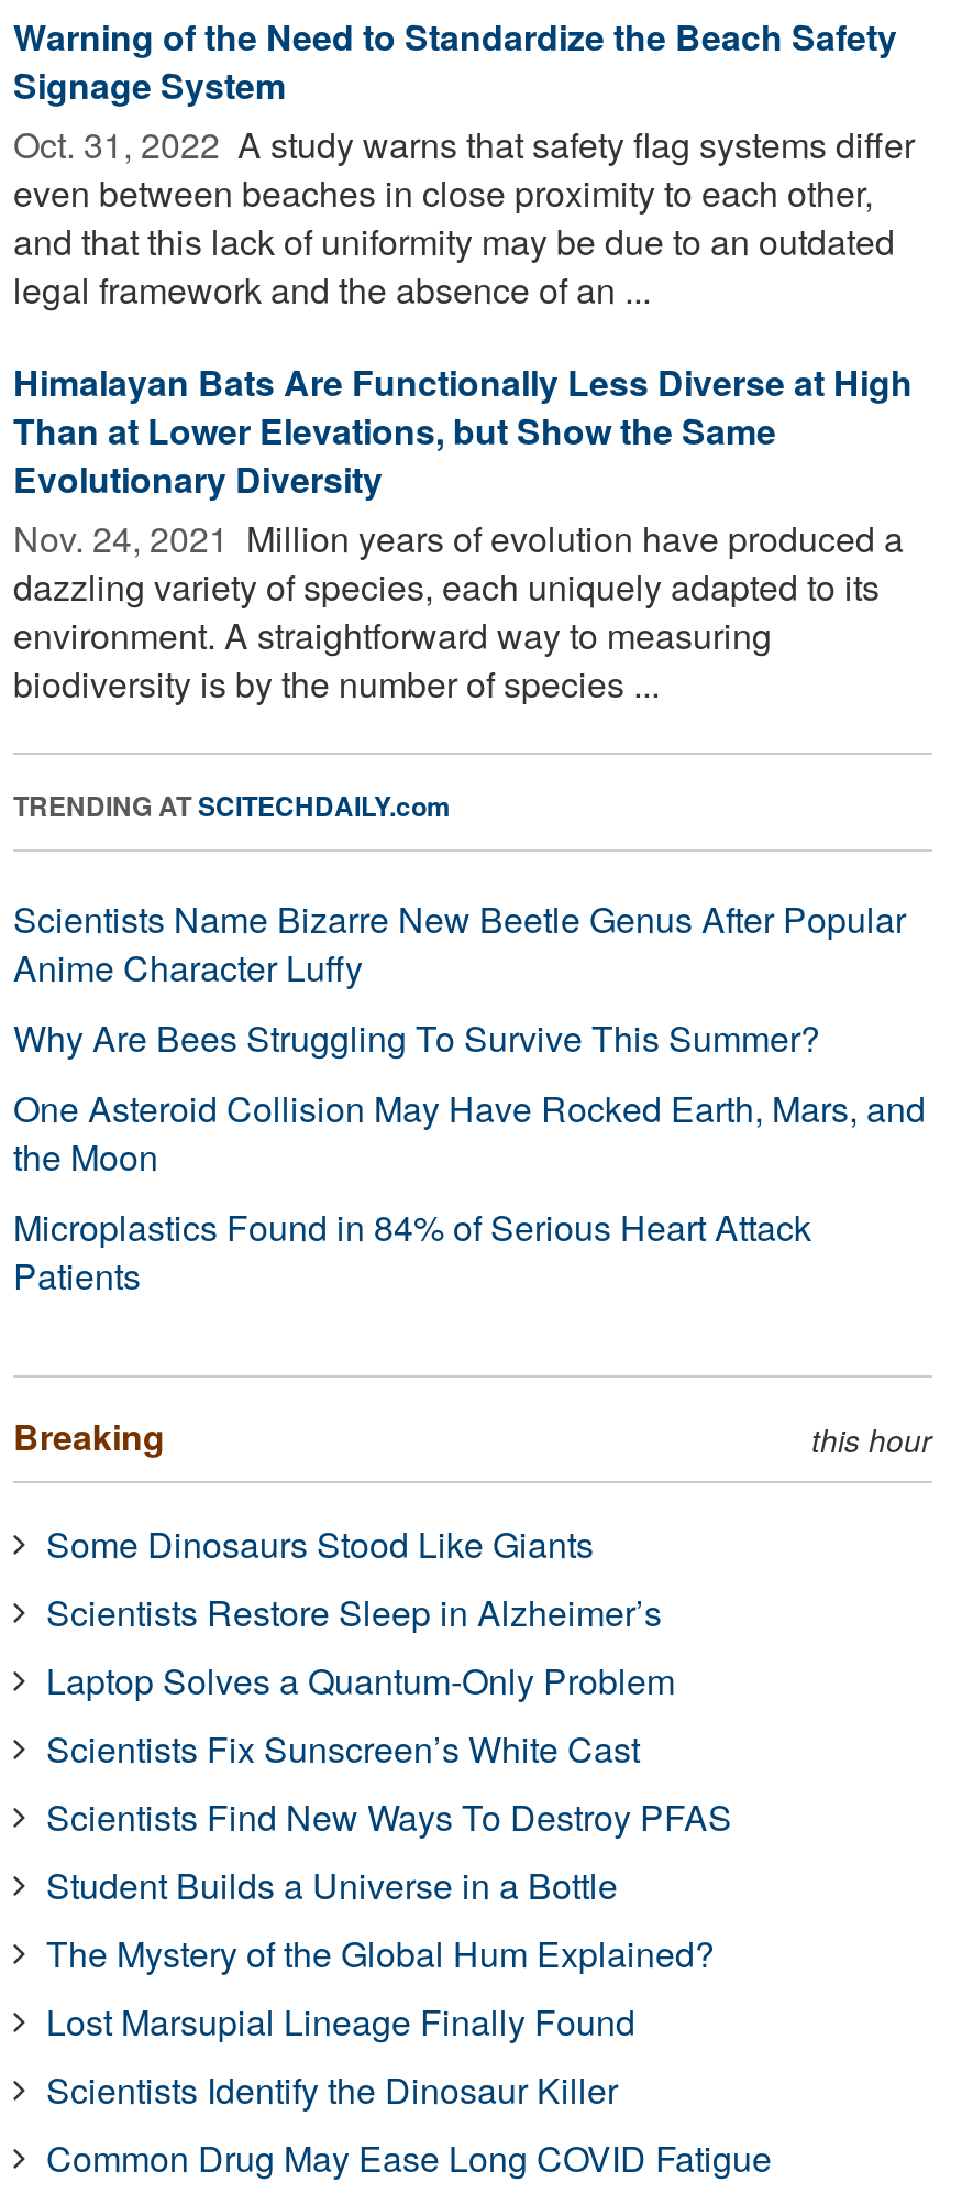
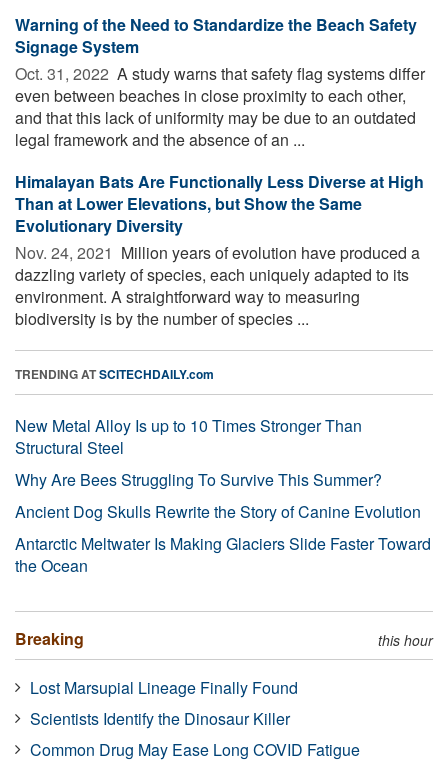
[13,893,906,992] Scientists Name Bizarre New Beetle Genus After Popular | Anime Character Luffy -> [15,414,362,459] New Metal Alloy Is up to 10 Times Stronger Than | Structural Steel
[13,1082,926,1300] One Asteroid Collision May Have Rocked Earth, Mars, and | the Moon | Microplastics Found in 84% of Serious Heart Attack | Patients -> [15,500,431,577] Ancient Dog Skulls Rewrite the Story of Canine Evolution | Antarctic Meltwater Is Making Glaciers Slide Faster Toward | the Ocean
[46,1518,732,1978] Some Dinosaurs Stood Like Giants | Scientists Restore Sleep in Alzheimer’s | Laptop Solves a Quantum-Only Problem | Scientists Fix Sunscreen’s White Cast | Scientists Find New Ways To Destroy PFAS | Student Builds a Universe in a Bottle | The Mystery of the Global Hum Explained? -> none

